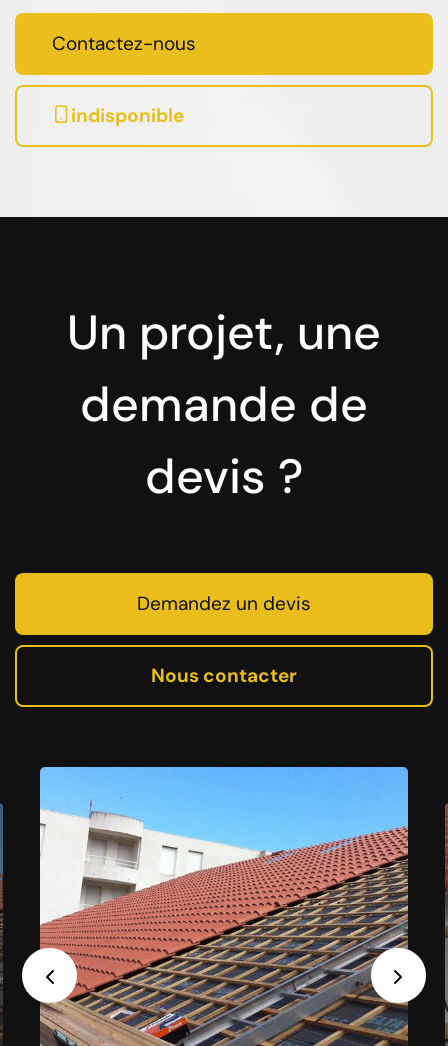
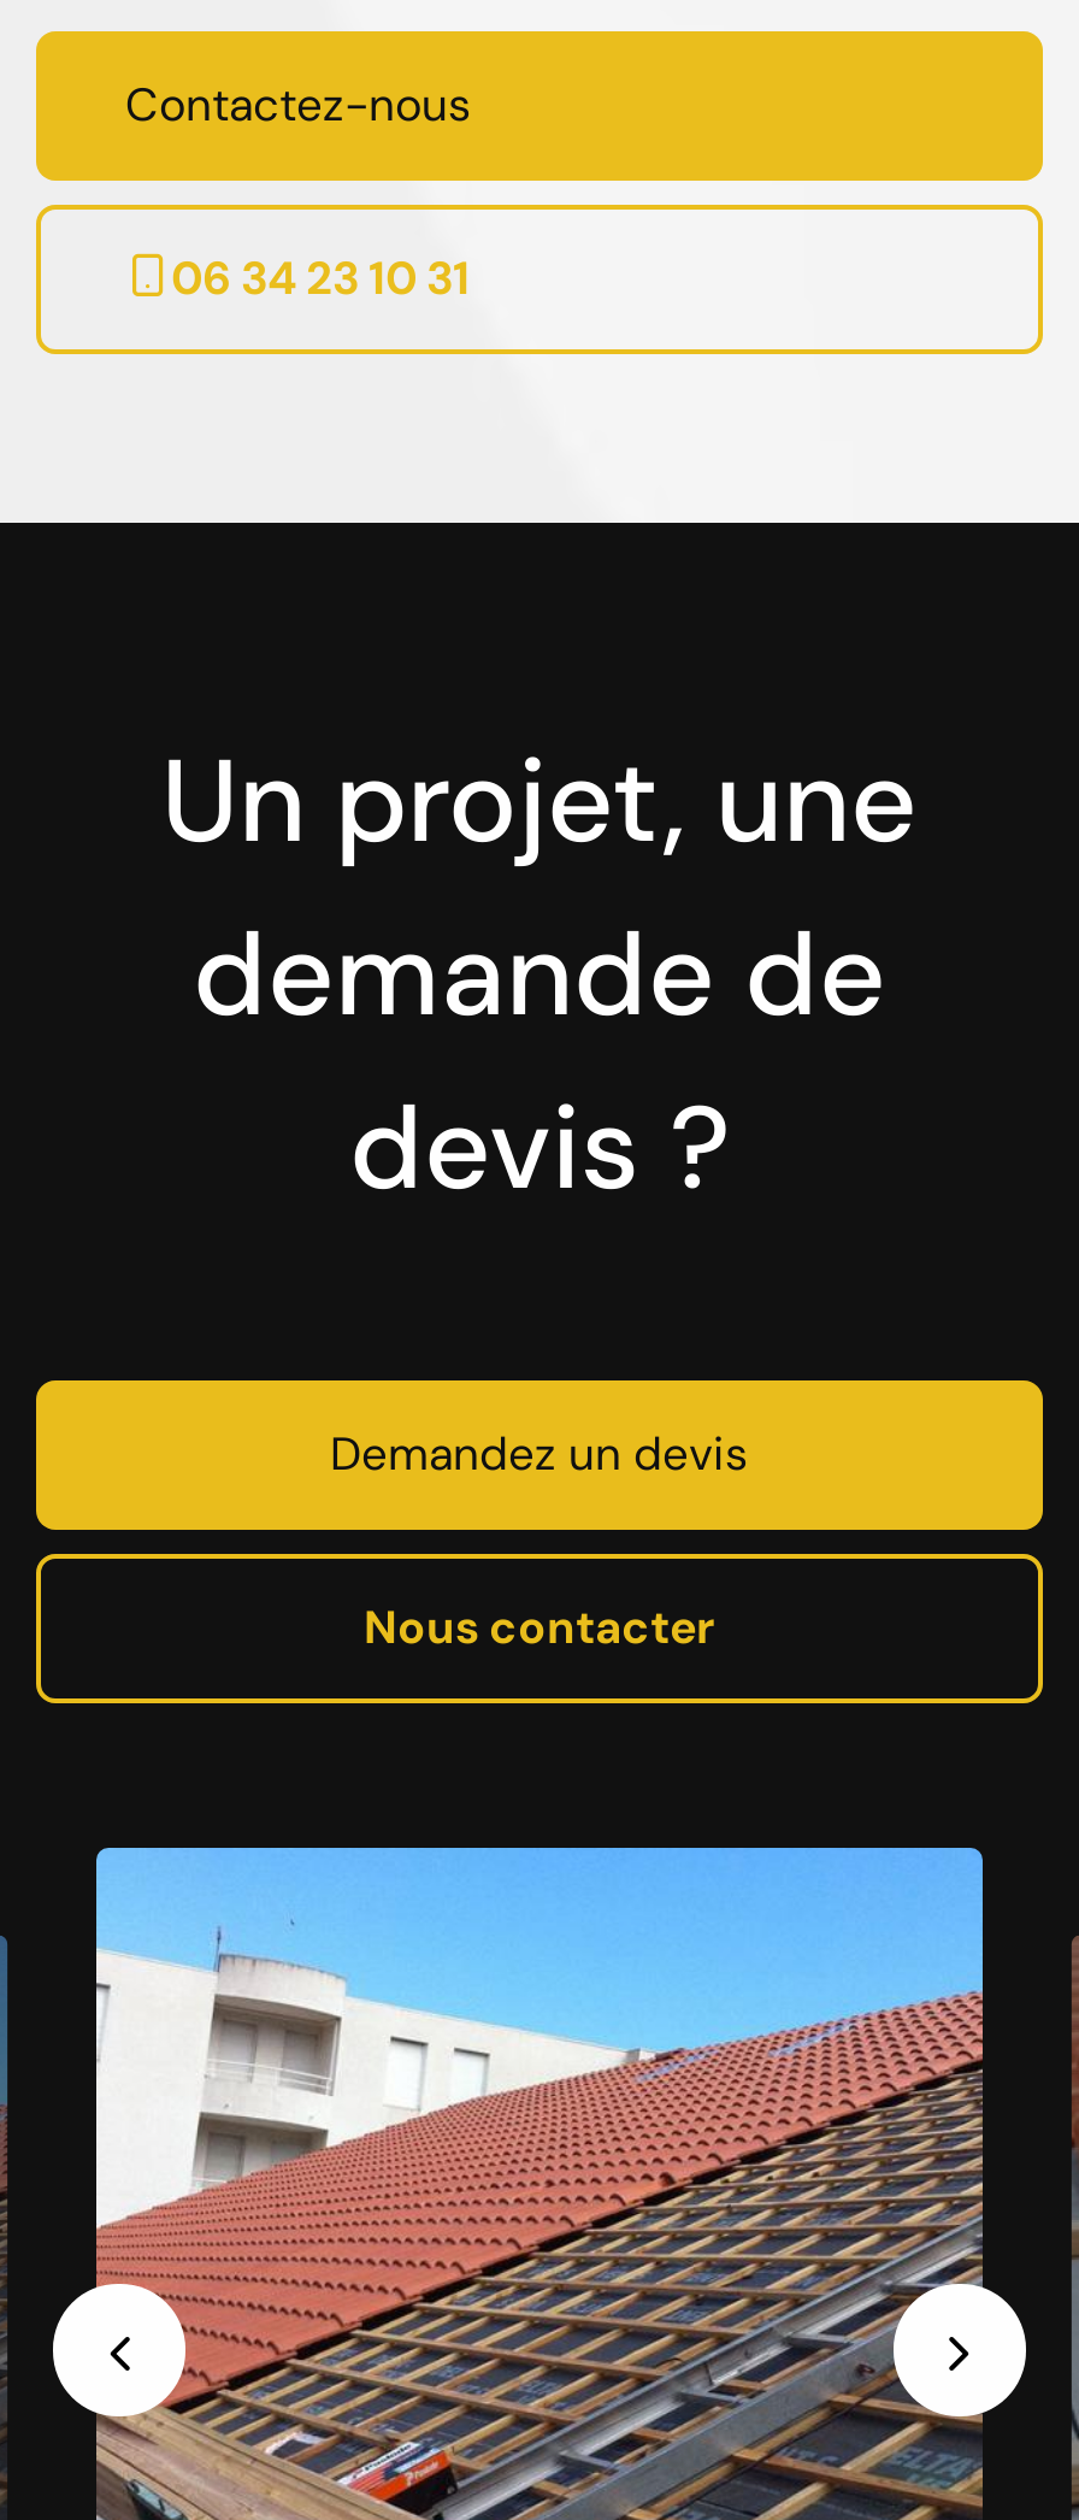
[71,102,184,127] indisponible -> [171,247,470,307] 06 34 23 10 31

